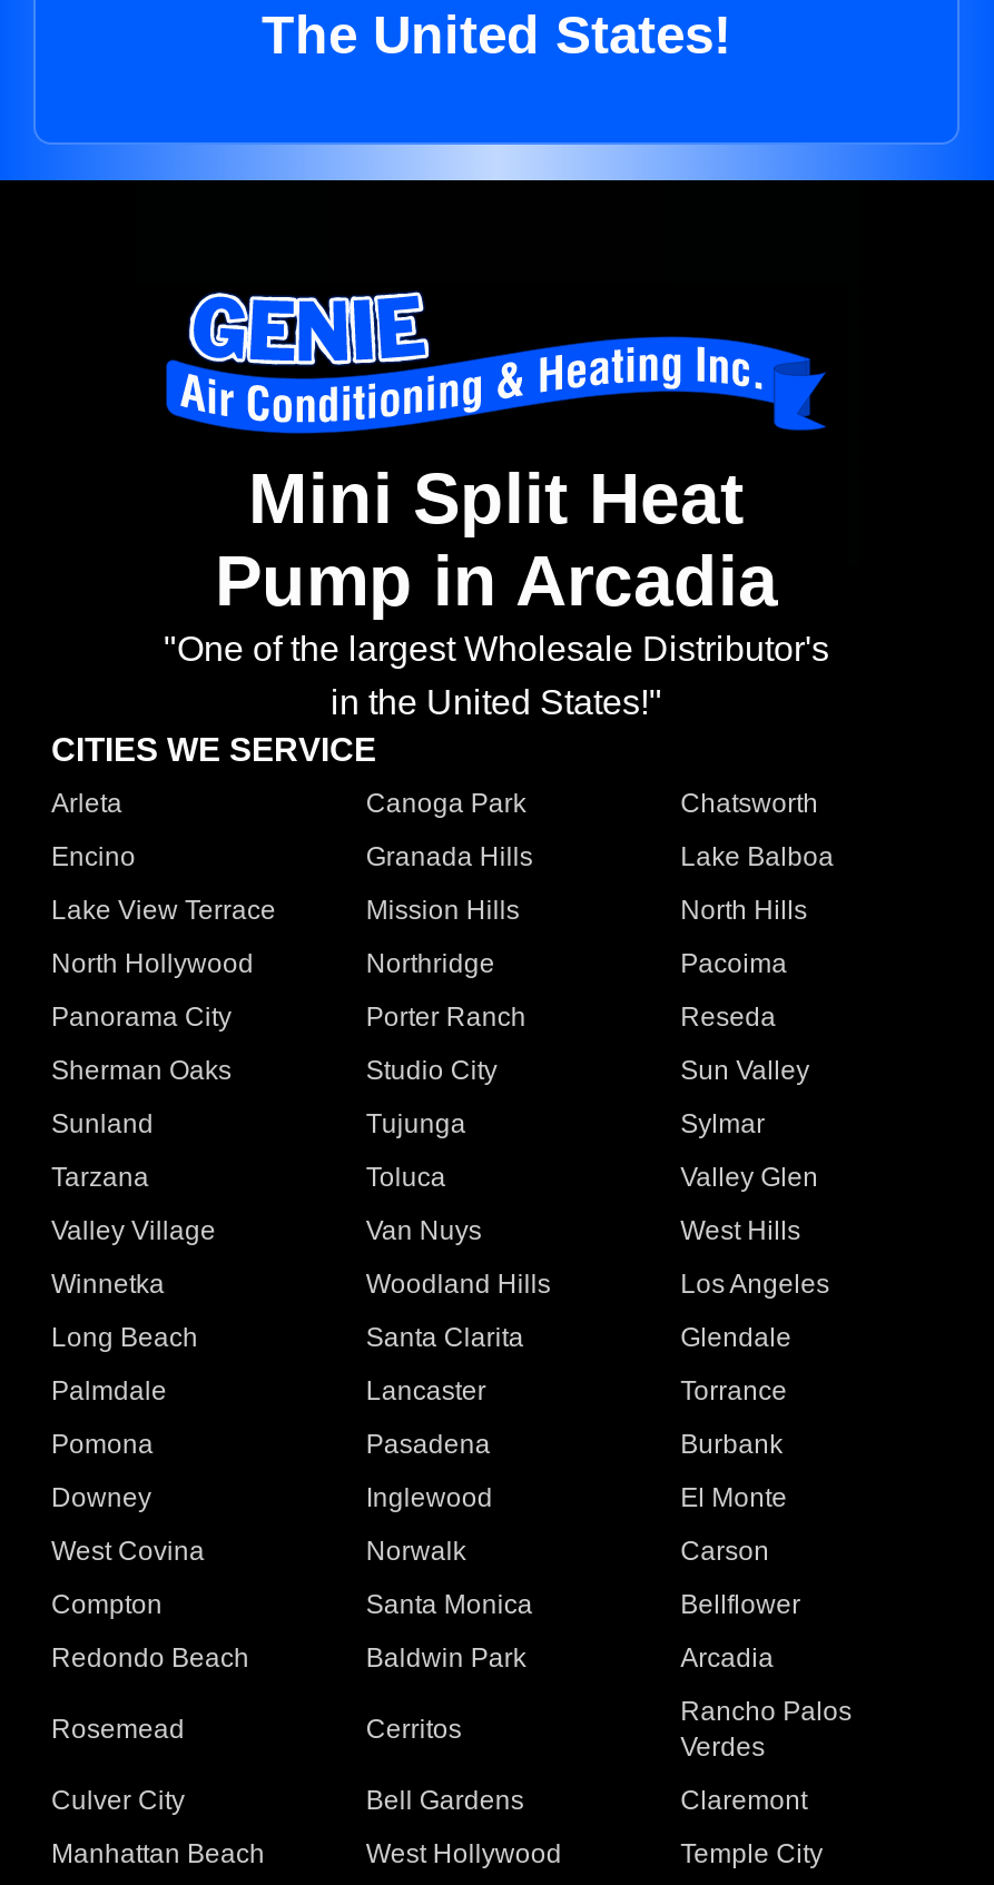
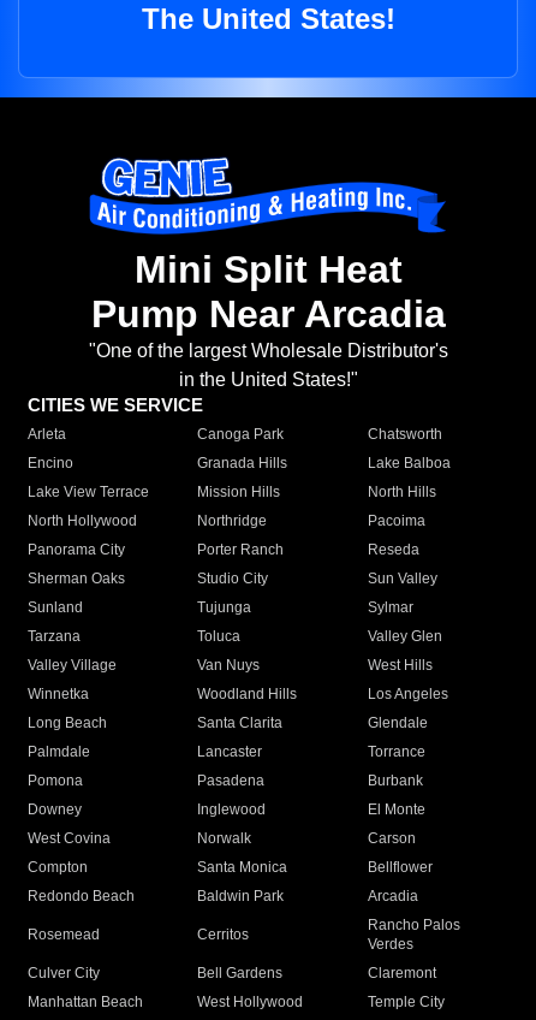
[215,541,778,622] Pump in Arcadia -> [91,293,445,336] Pump Near Arcadia

